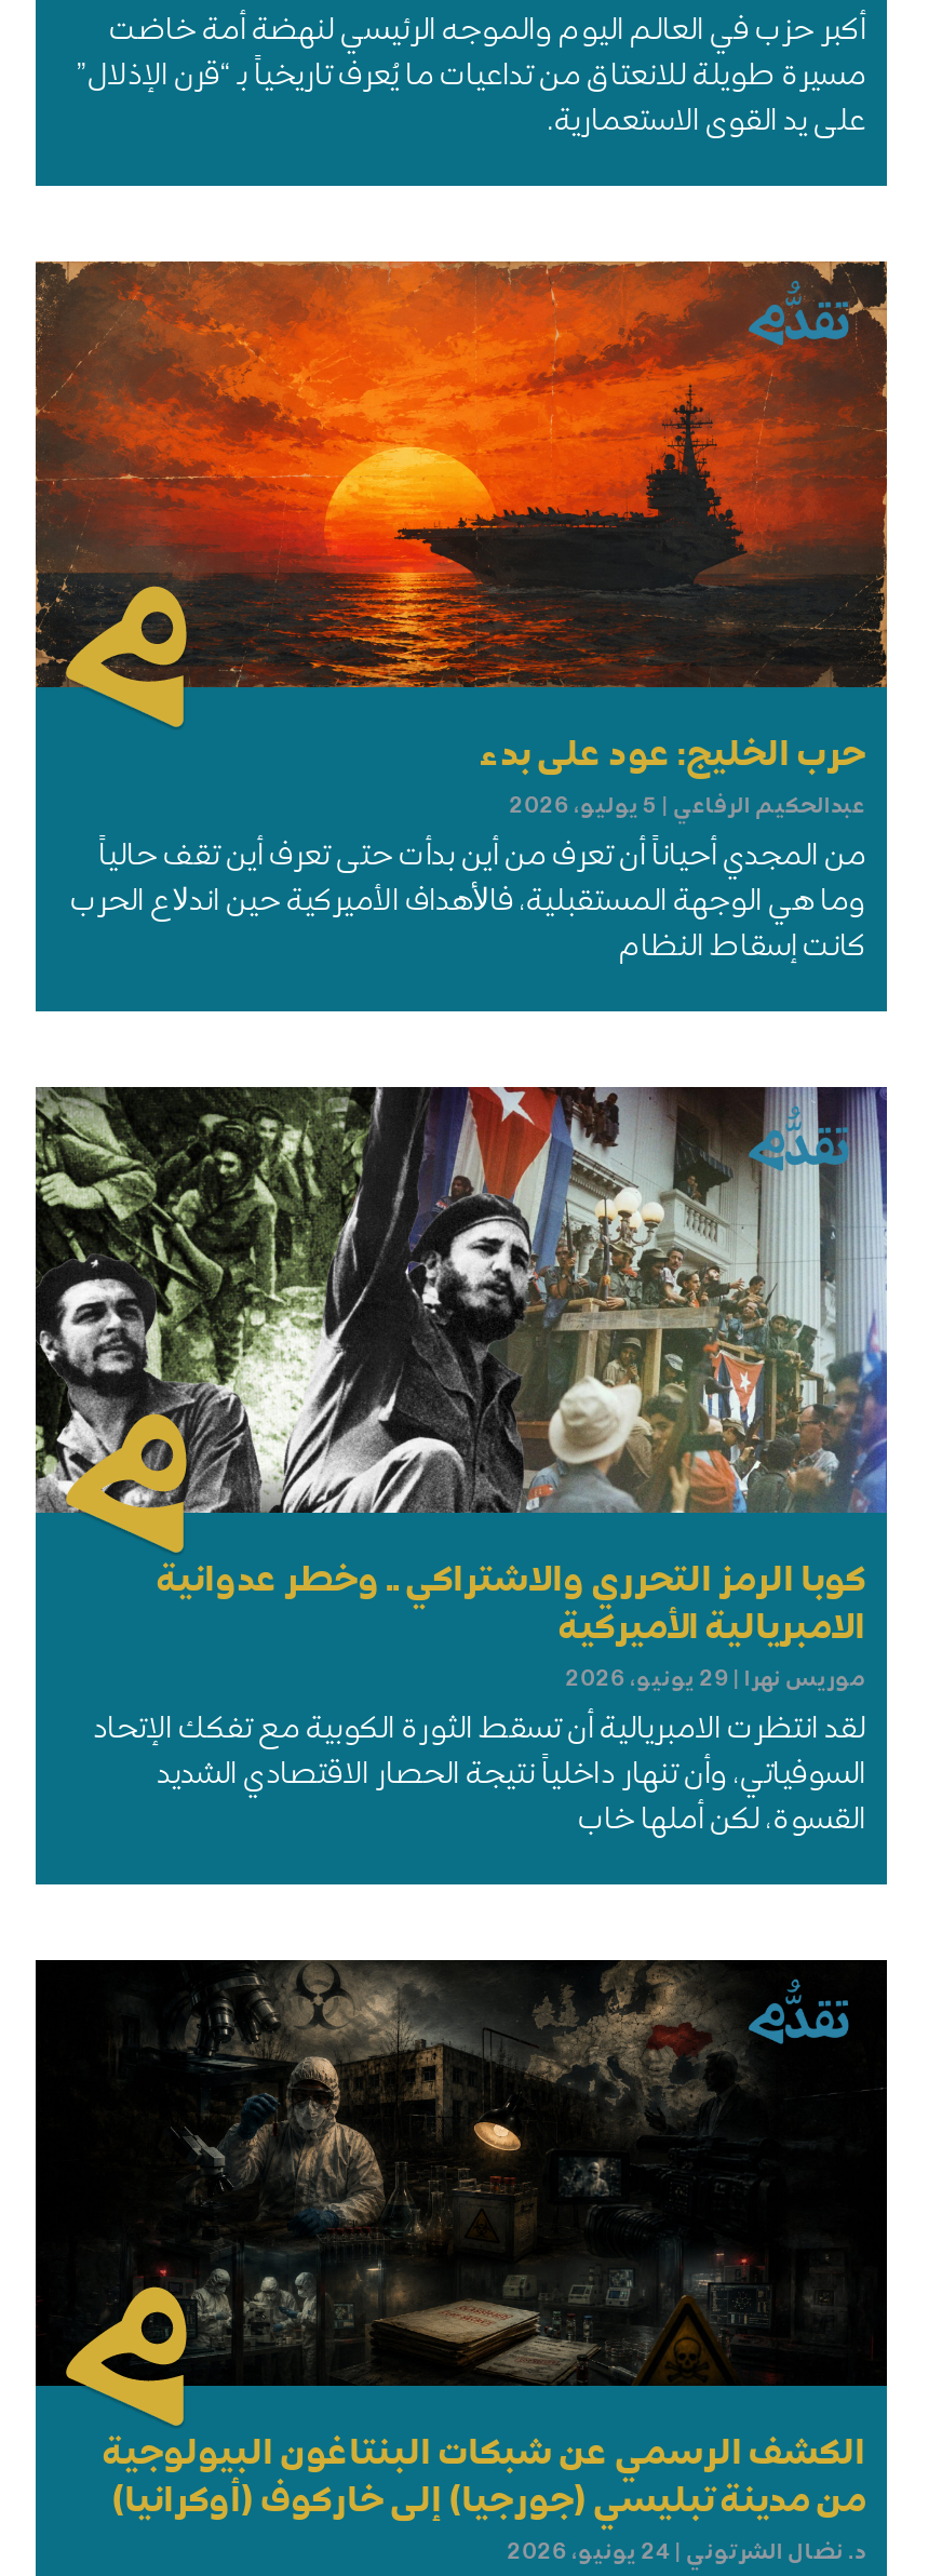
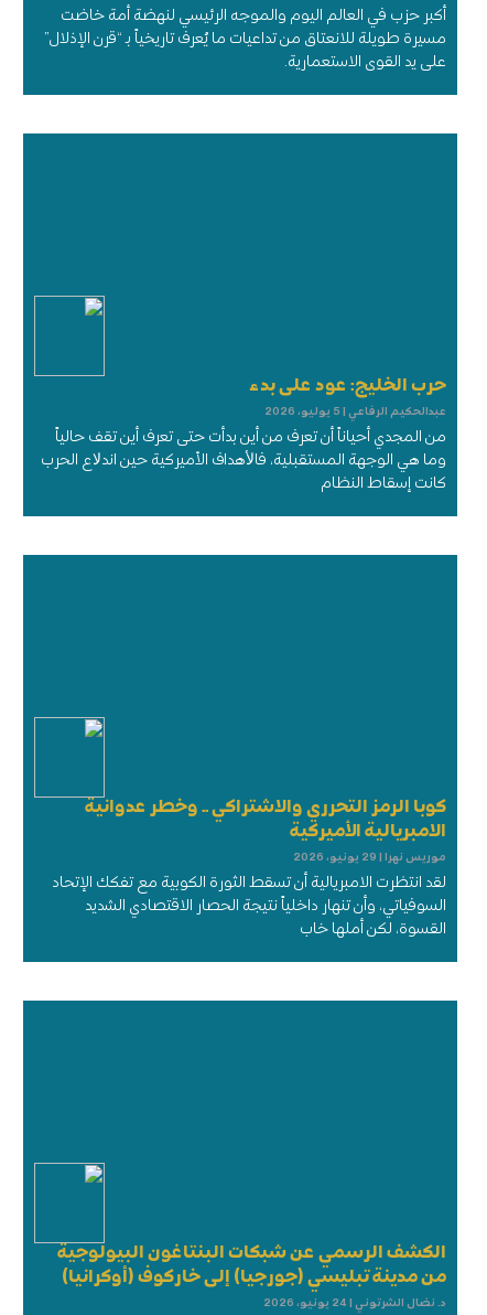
[33,259,889,737] [image] -> none
[33,1085,889,1562] [image] -> none
[33,1958,889,2436] [image] -> none

